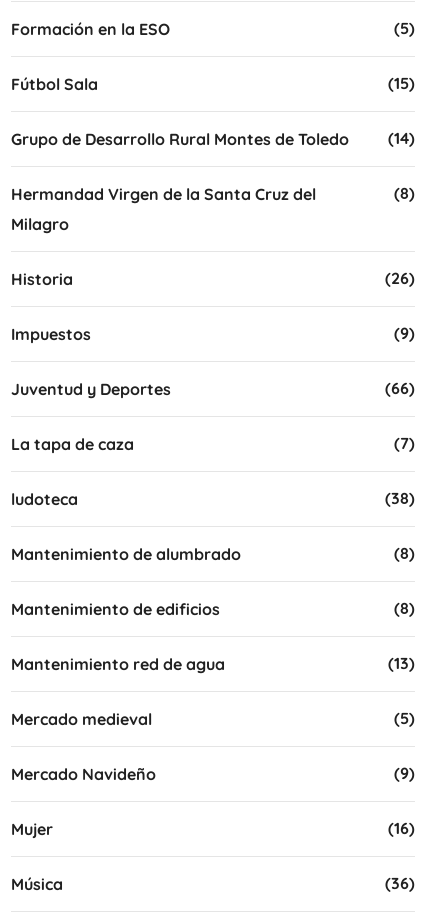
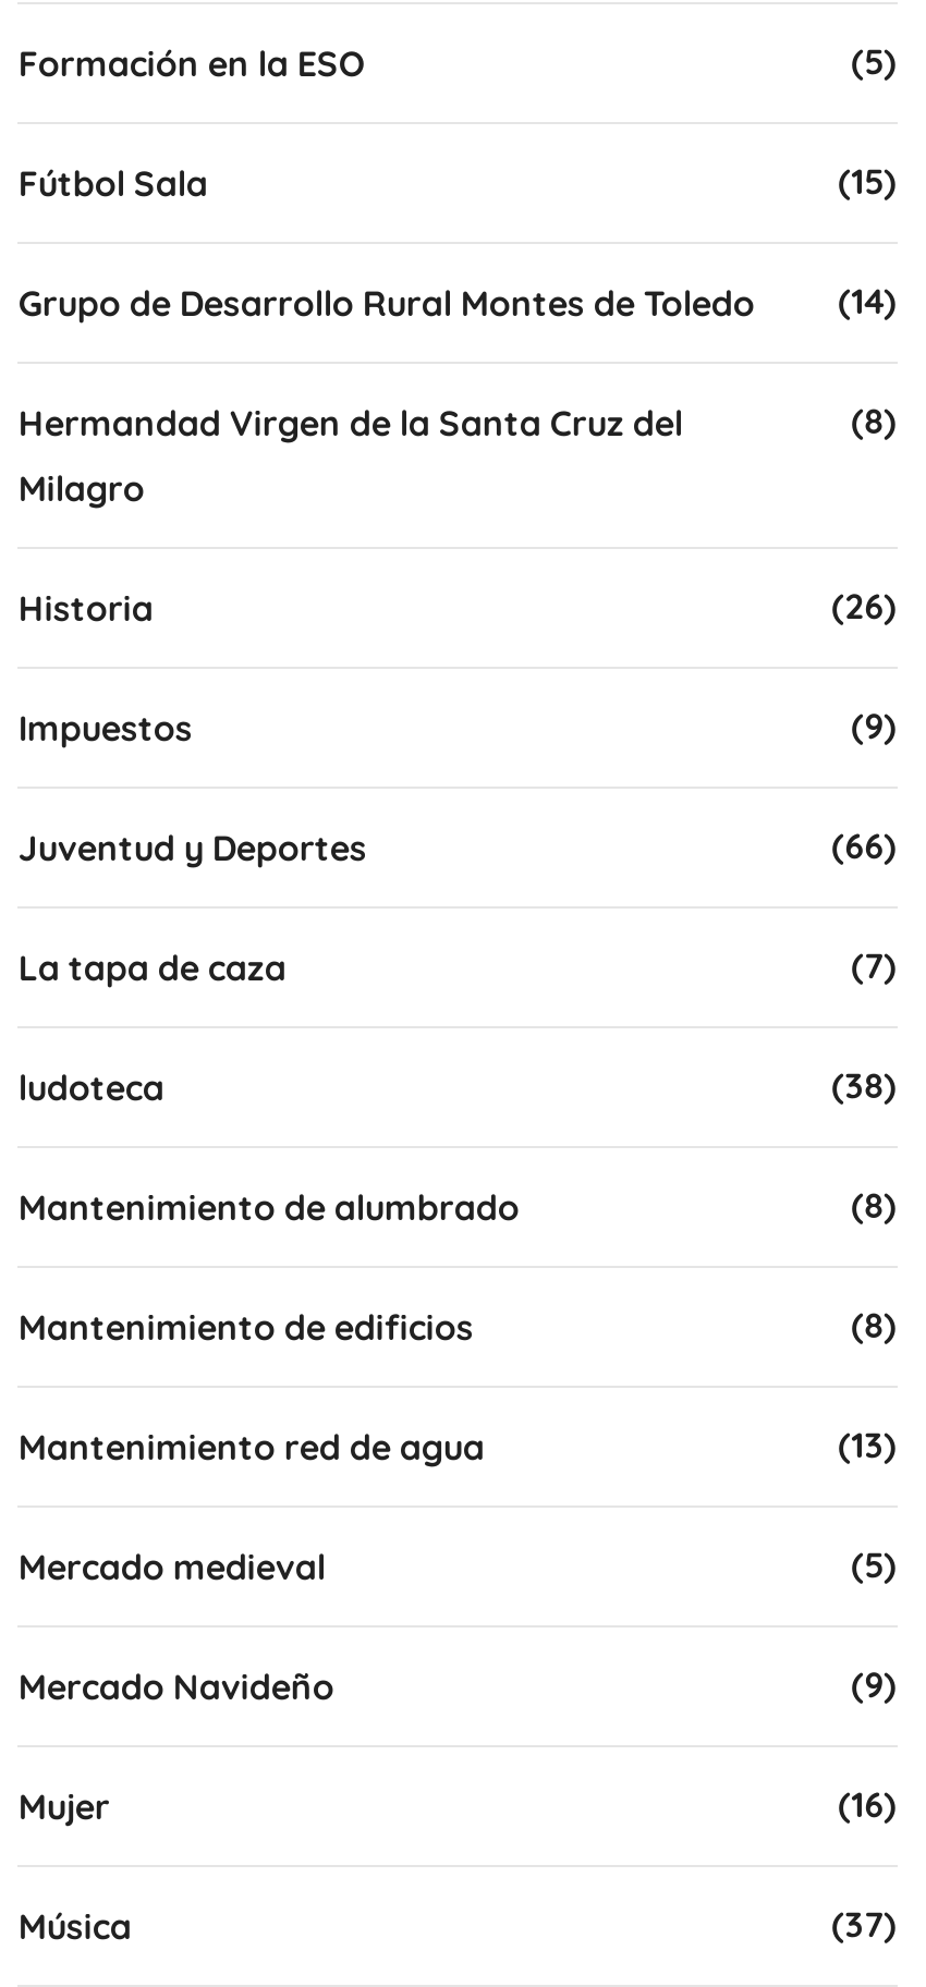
[385,873,415,893] (36) -> [831,1903,897,1946] (37)

